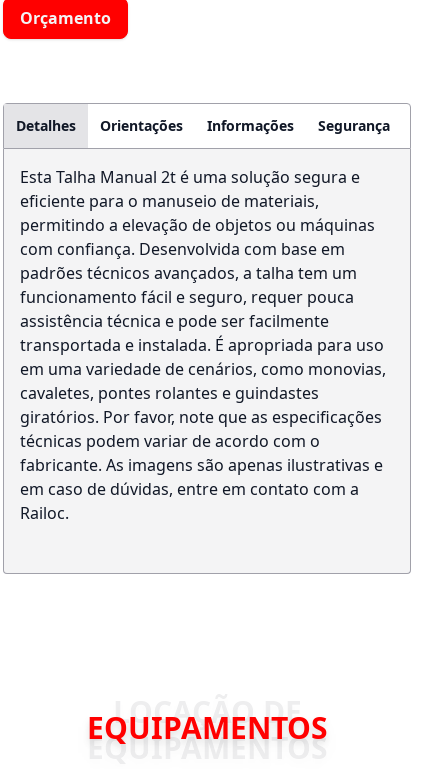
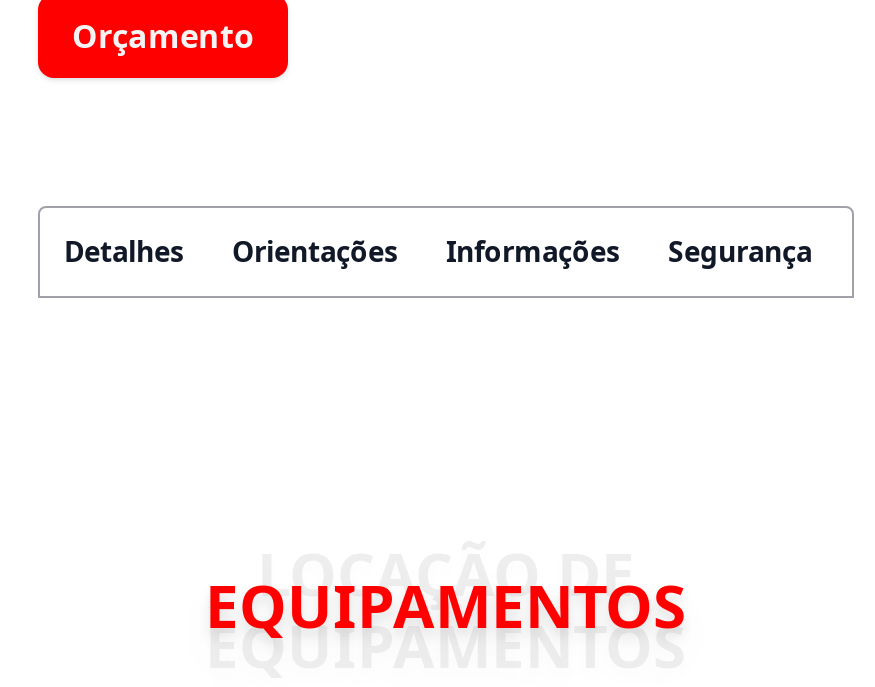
[20,166,386,524] Esta Talha Manual 2t é uma solução segura e | eficiente para o manuseio de materiais, | permitindo a elevação de objetos ou máquinas | com confiança. Desenvolvida com base em | padrões técnicos avançados, a talha tem um | funcionamento fácil e seguro, requer pouca | assistência técnica e pode ser facilmente | transportada e instalada. É apropriada para uso | em uma variedade de cenários, como monovias, | cavaletes, pontes rolantes e guindastes | giratórios. Por favor, note que as especificações | técnicas podem variar de acordo com o | fabricante. As imagens são apenas ilustrativas e | em caso de dúvidas, entre em contato com a | Railoc. -> none

